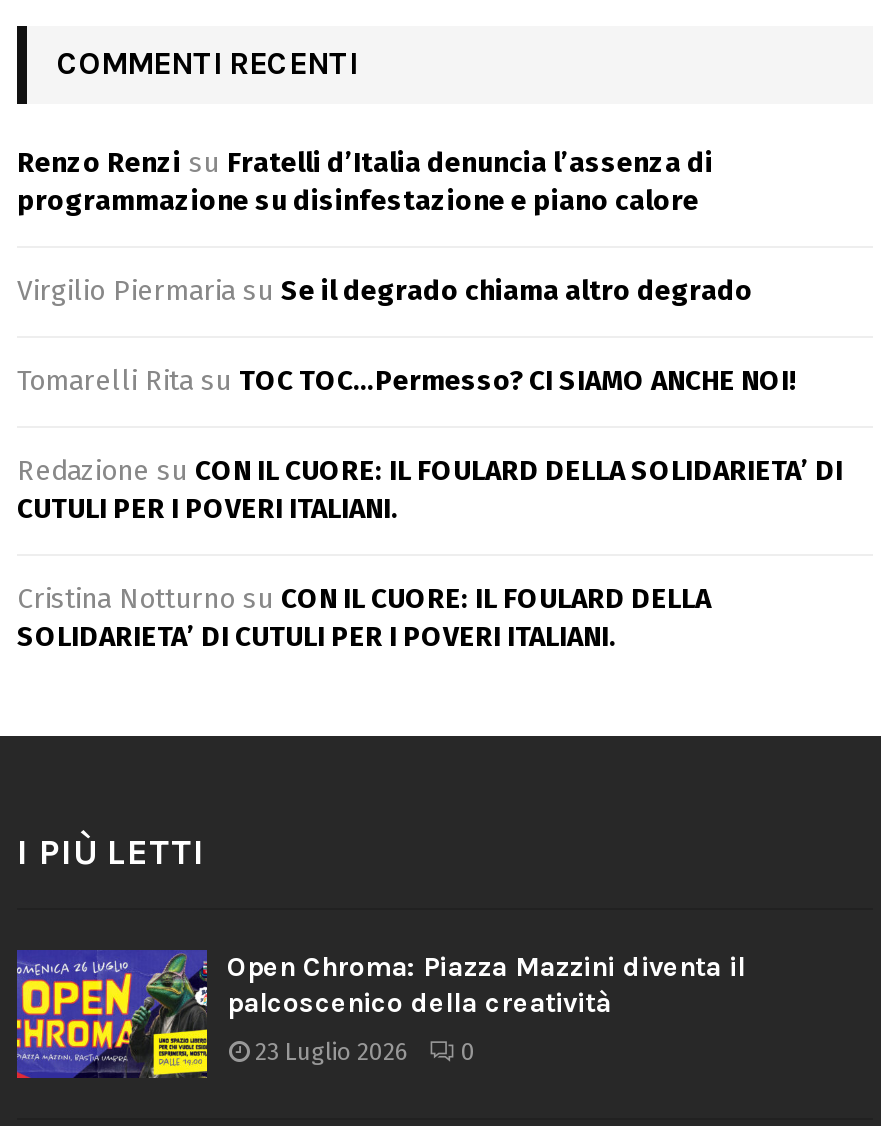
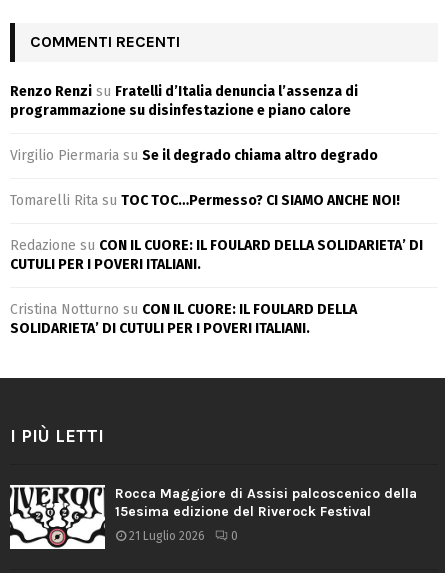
[15,950,745,1080] [image] | Open Chroma: Piazza Mazzini diventa il | palcoscenico della creatività -> [9,484,417,550] [image] | Rocca Maggiore di Assisi palcoscenico della | 15esima edizione del Riverock Festival
[255,1038,475,1066] 23 Luglio 2026 0 -> [129,529,238,543] 21 Luglio 2026 0

